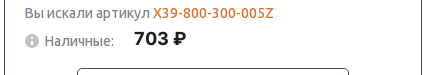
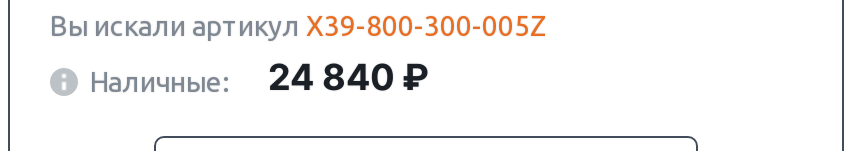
[45,28,186,49] Наличные: 703 ₽ -> [90,56,428,98] Наличные: 24 840 ₽

